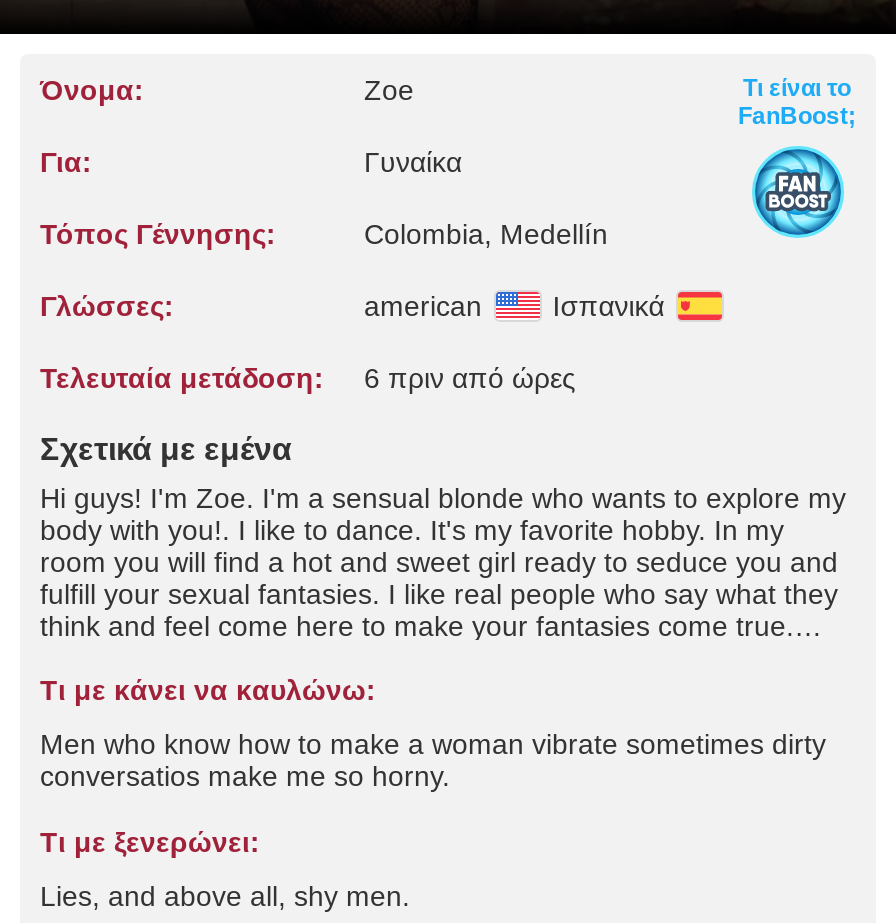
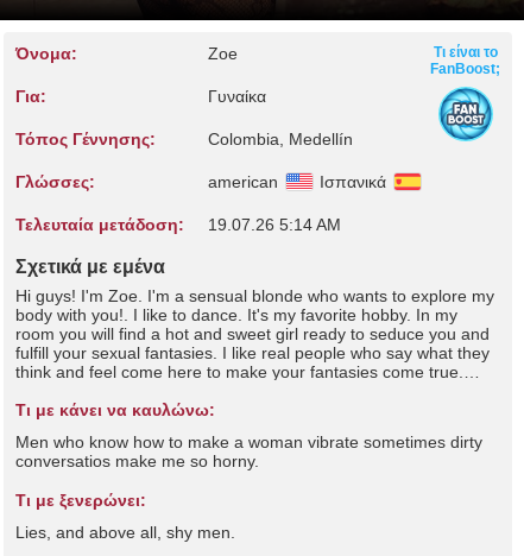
[40,362,576,394] Τελευταία μετάδοση: 6 πριν από ώρες -> [15,215,341,234] Τελευταία μετάδοση: 19.07.26 5:14 AM

